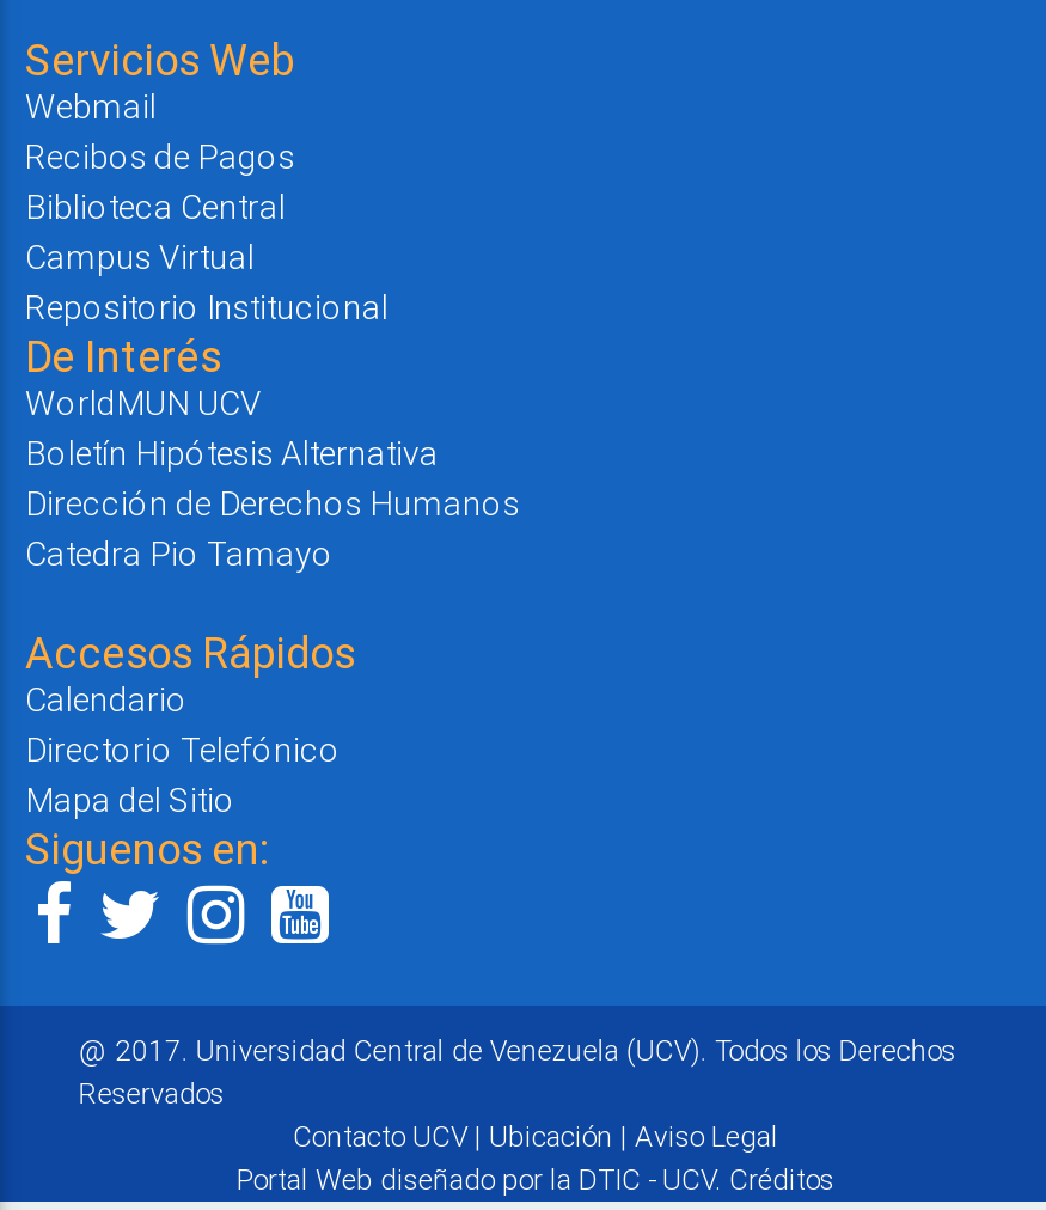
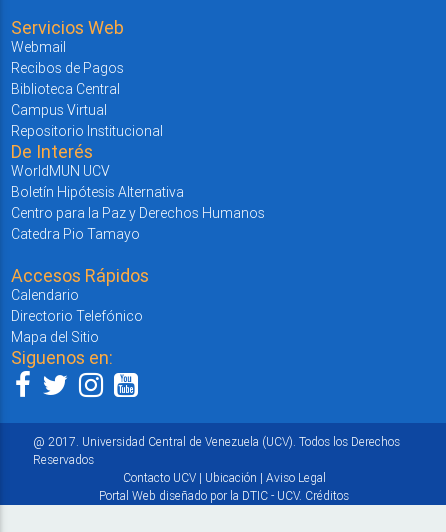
[25,481,520,524] Dirección de Derechos Humanos -> [10,204,264,222] Centro para la Paz y Derechos Humanos

